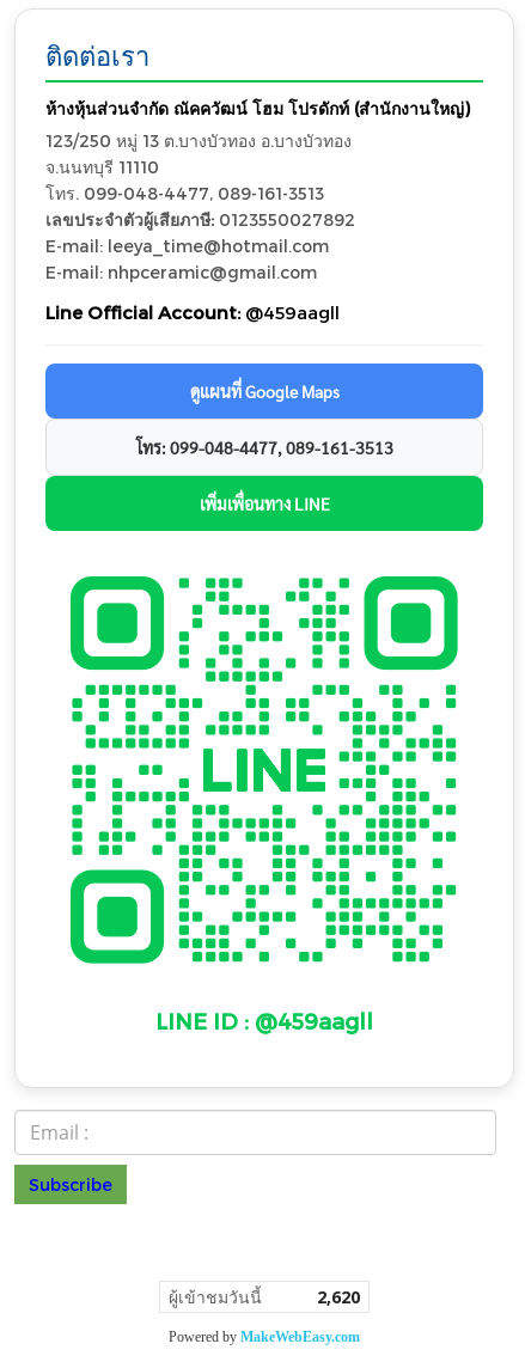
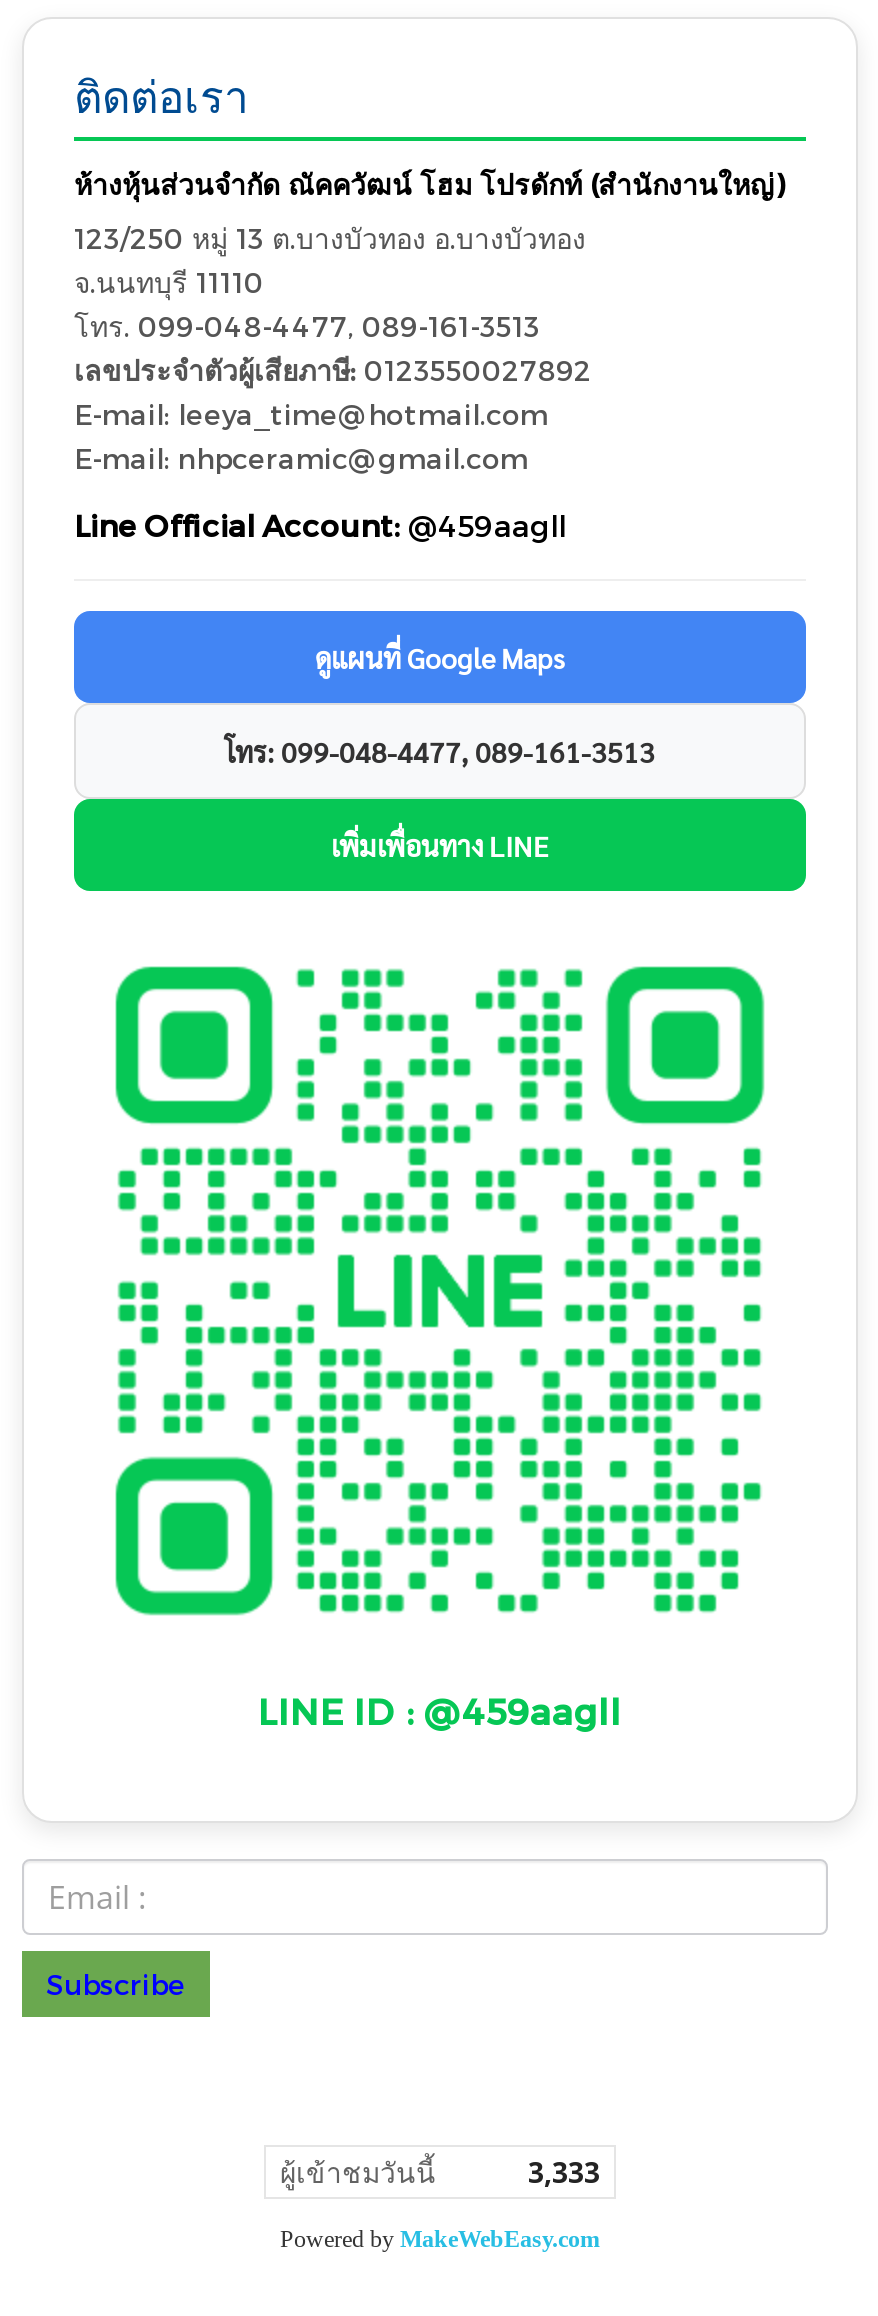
[317,1286,360,1309] 2,620 -> [528,2154,600,2192] 3,333

